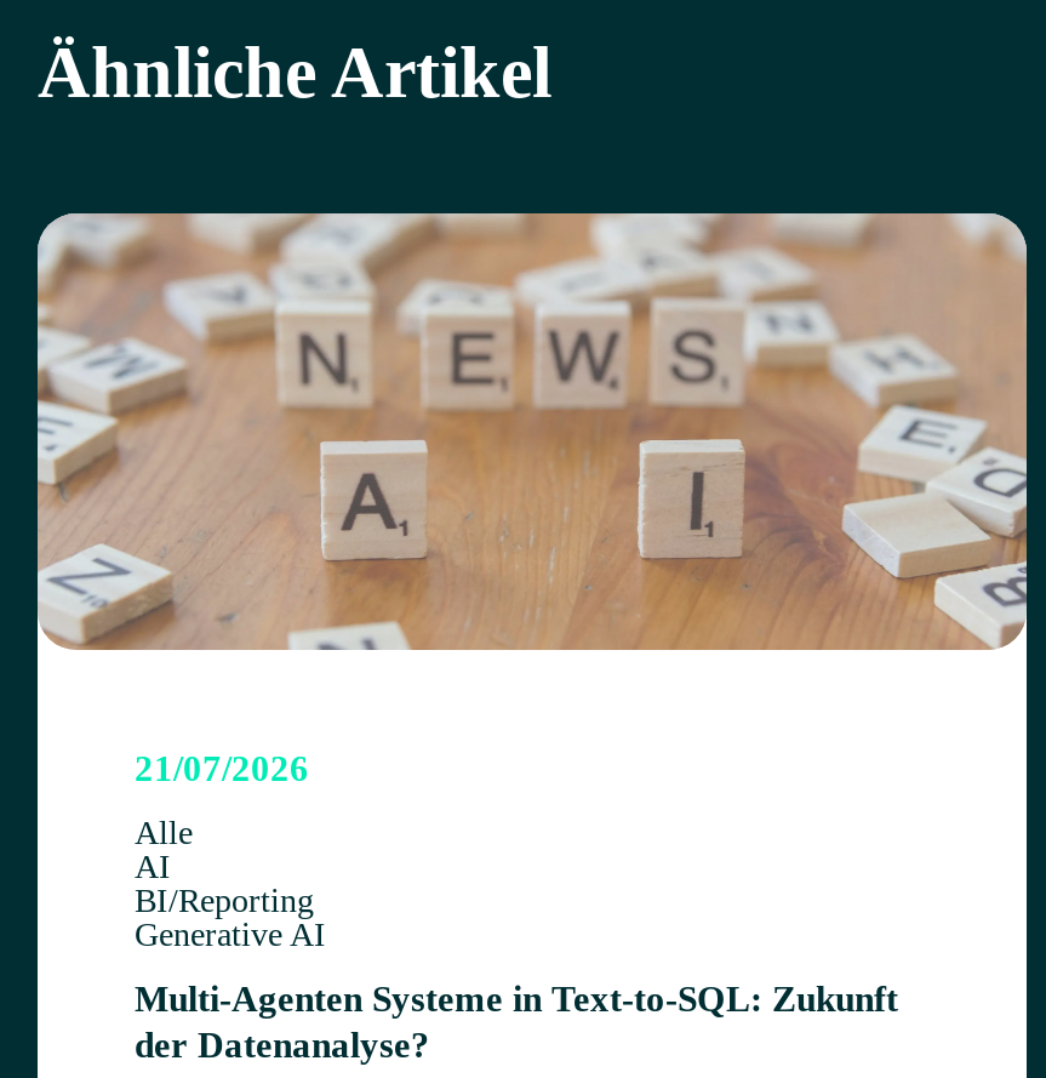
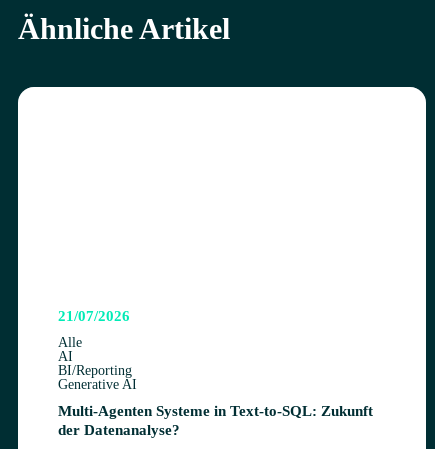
[35,211,1029,652] [image] -> none

